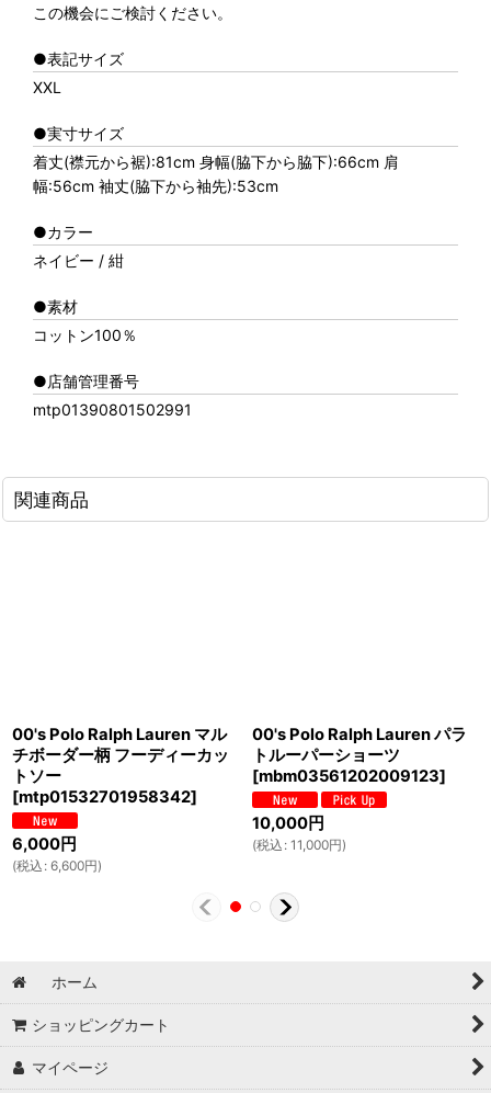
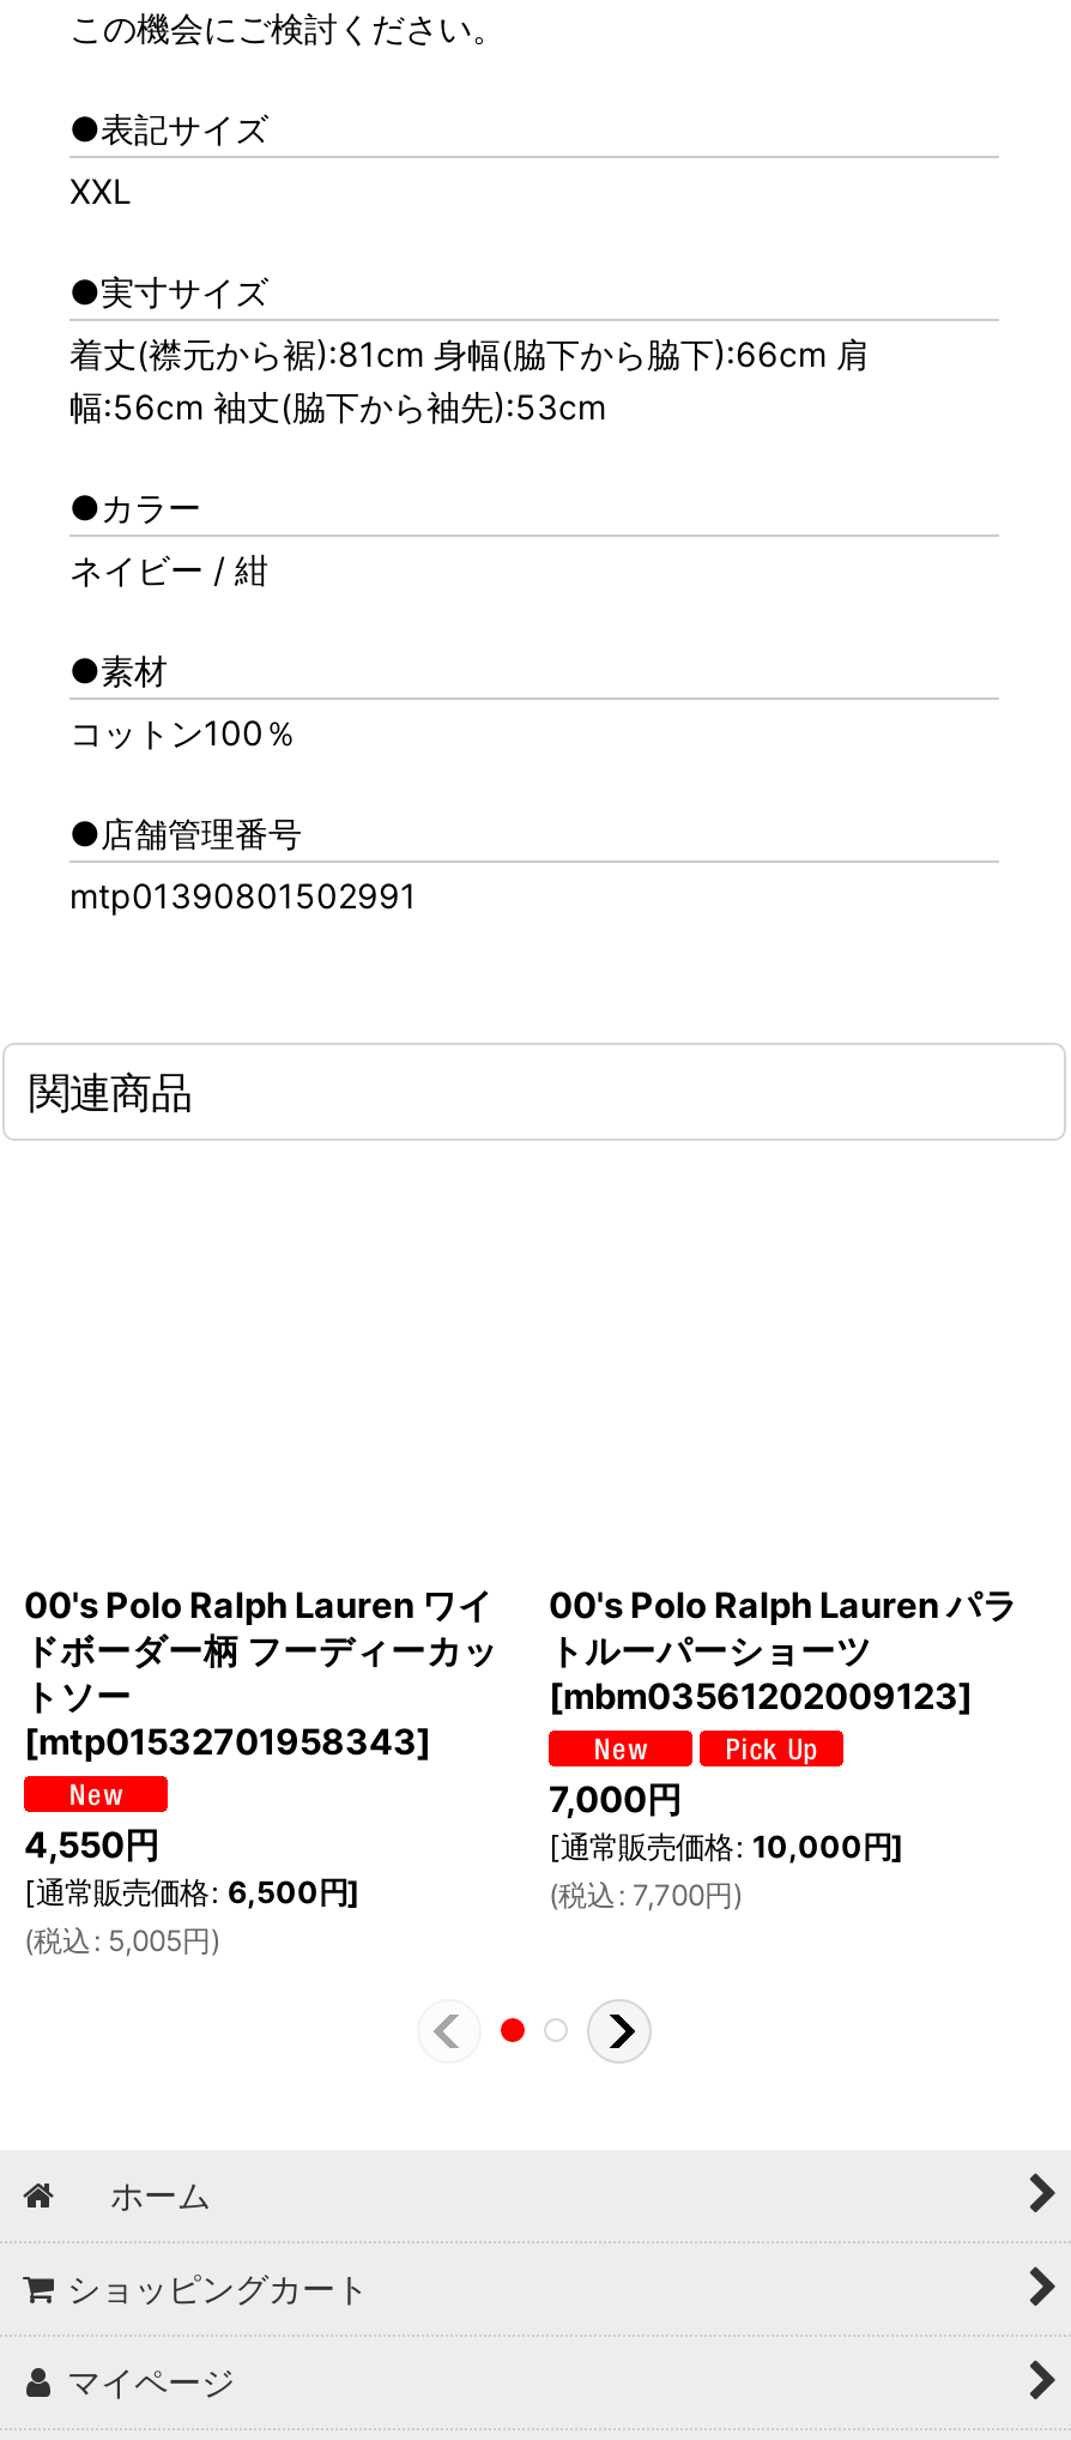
[12,725,227,744] 00's Polo Ralph Lauren マル -> [24,1584,494,1627] 00's Polo Ralph Lauren ワイ
[12,745,229,765] チボーダー柄 フーディーカッ -> [24,1630,498,1673] ドボーダー柄 フーディーカッ
[12,787,197,807] [mtp01532701958342] -> [24,1721,431,1764] [mtp01532701958343]
[252,814,346,853] 10,000円 | (税込: 11,000円) -> [549,1779,903,1913] 7,000円 | [通常販売価格: 10,000円] | (税込: 7,700円)
[12,834,102,874] 6,000円 | (税込: 6,600円) -> [24,1824,359,1959] 4,550円 | [通常販売価格: 6,500円] | (税込: 5,005円)

